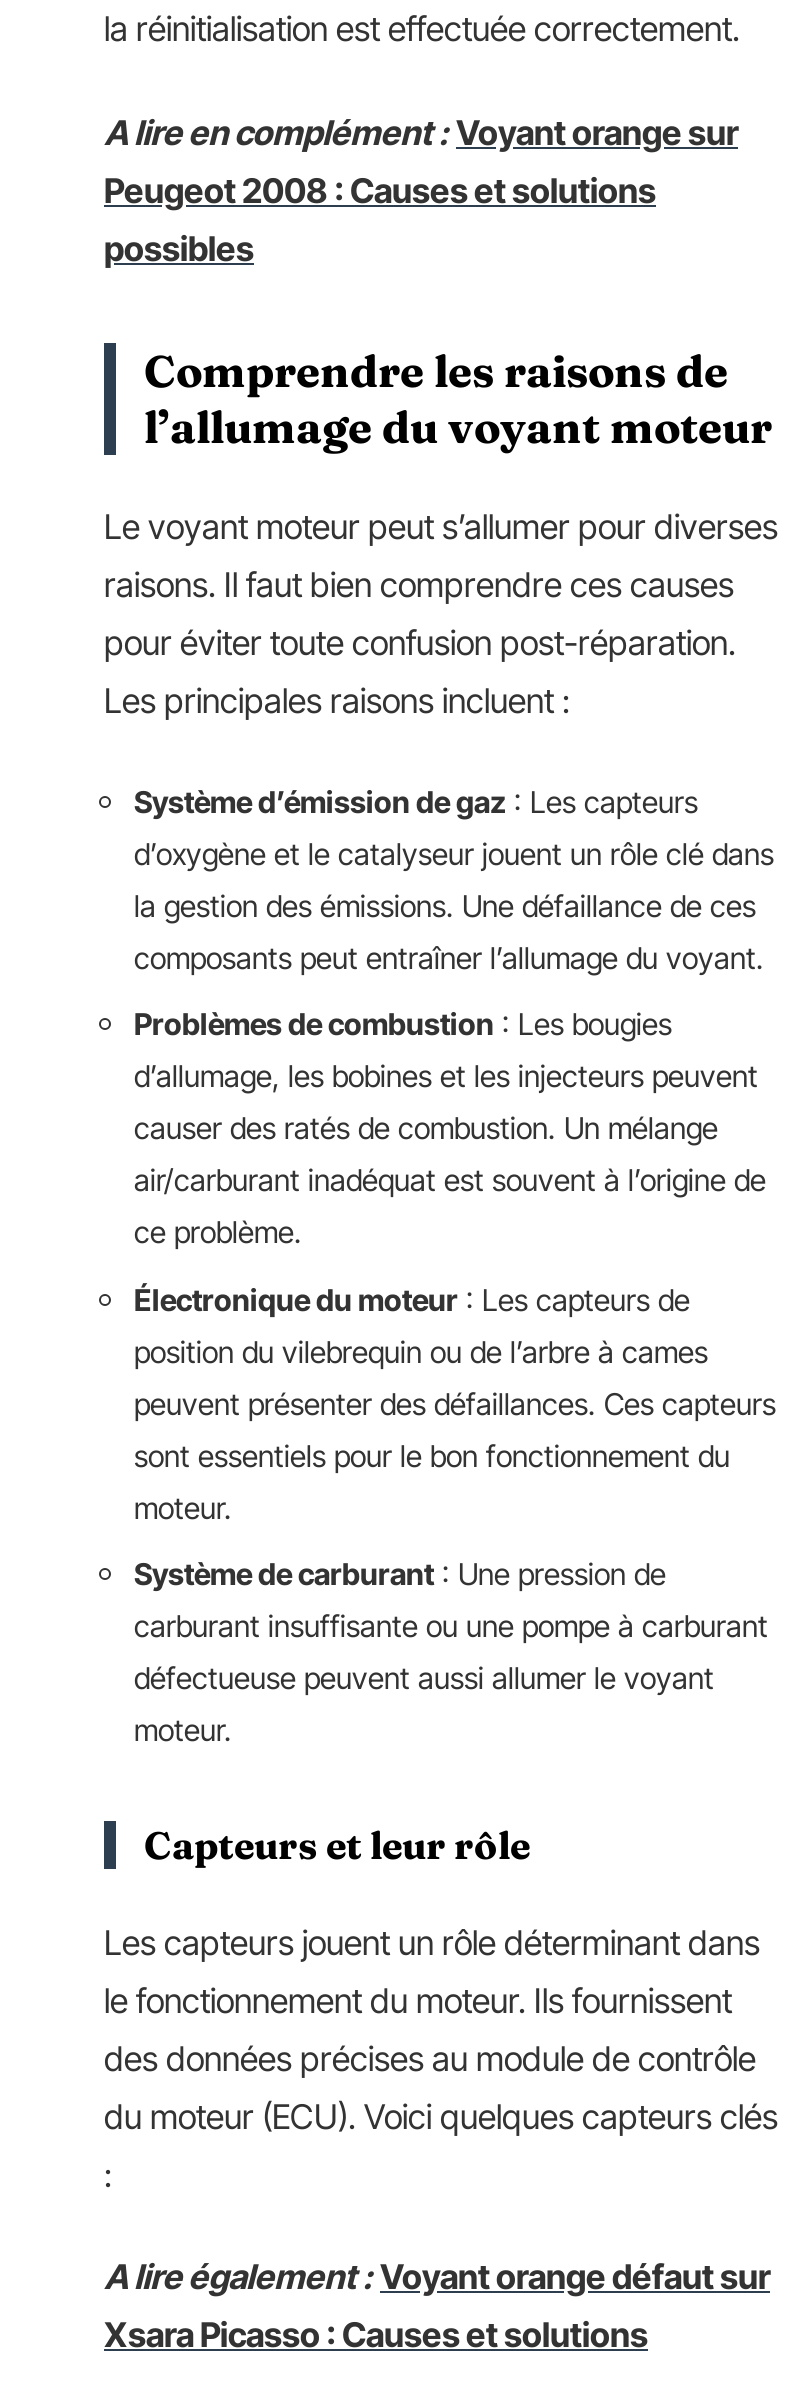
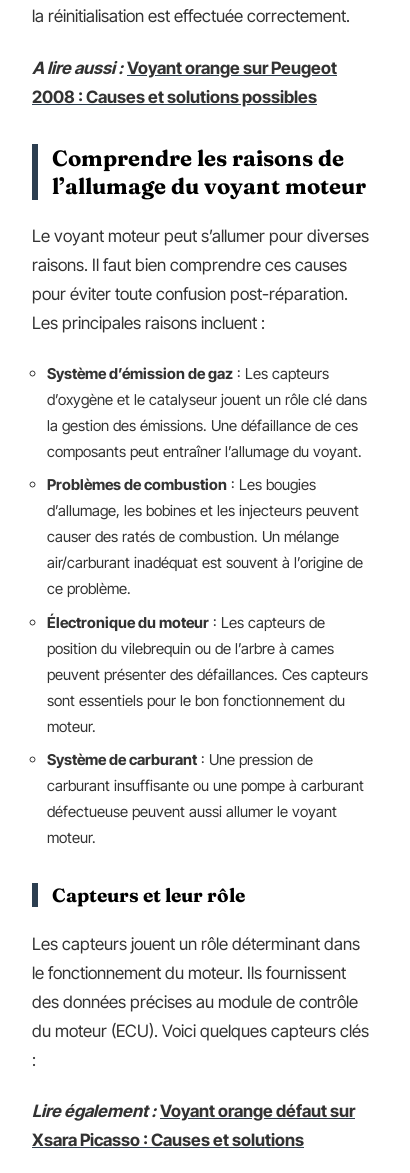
[104,112,738,268] A lire en complément : Voyant orange sur | Peugeot 2008 : Causes et solutions | possibles -> [32,57,337,106] A lire aussi : Voyant orange sur Peugeot | 2008 : Causes et solutions possibles
[104,2257,770,2297] A lire également : Voyant orange défaut sur -> [32,1101,355,1121] Lire également : Voyant orange défaut sur

